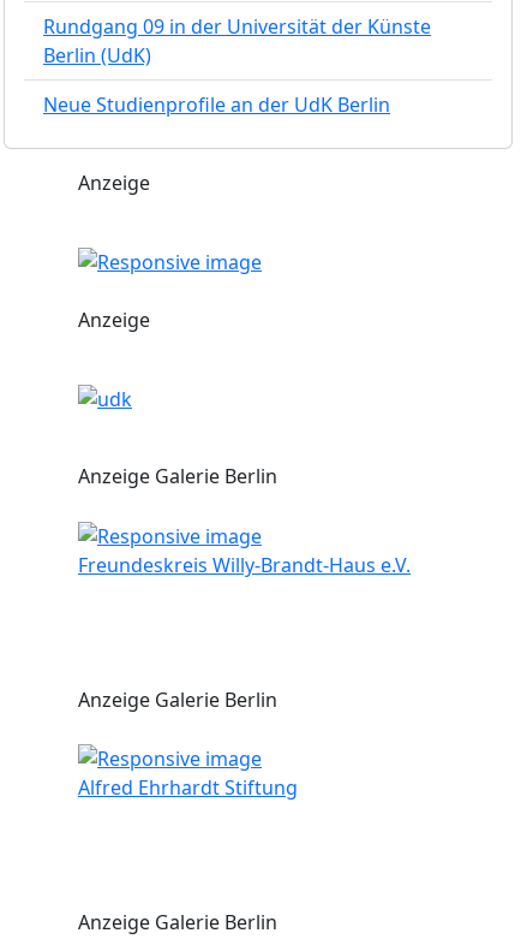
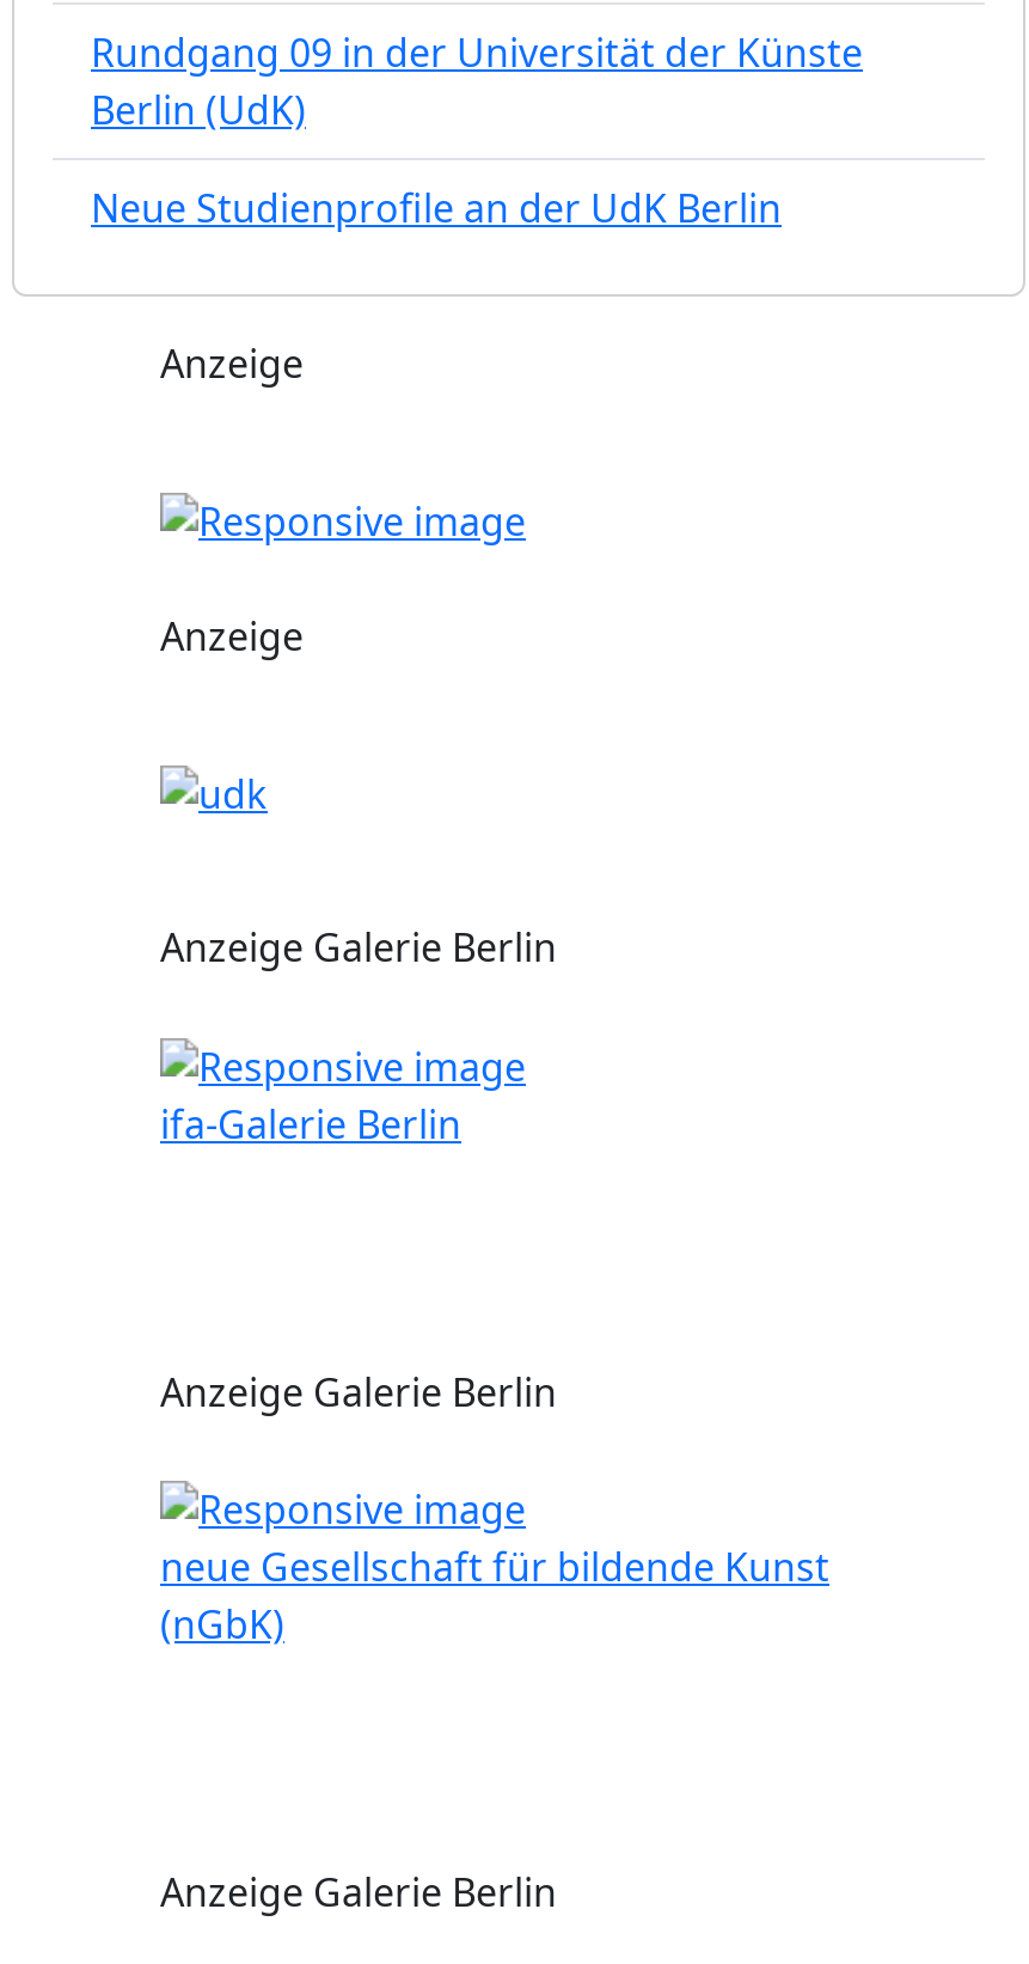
[78,551,411,578] Freundeskreis Willy-Brandt-Haus e.V. -> [160,1097,461,1150] ifa-Galerie Berlin
[78,775,298,801] Alfred Ehrhardt Stiftung -> [160,1541,829,1651] neue Gesellschaft für bildende Kunst | (nGbK)

